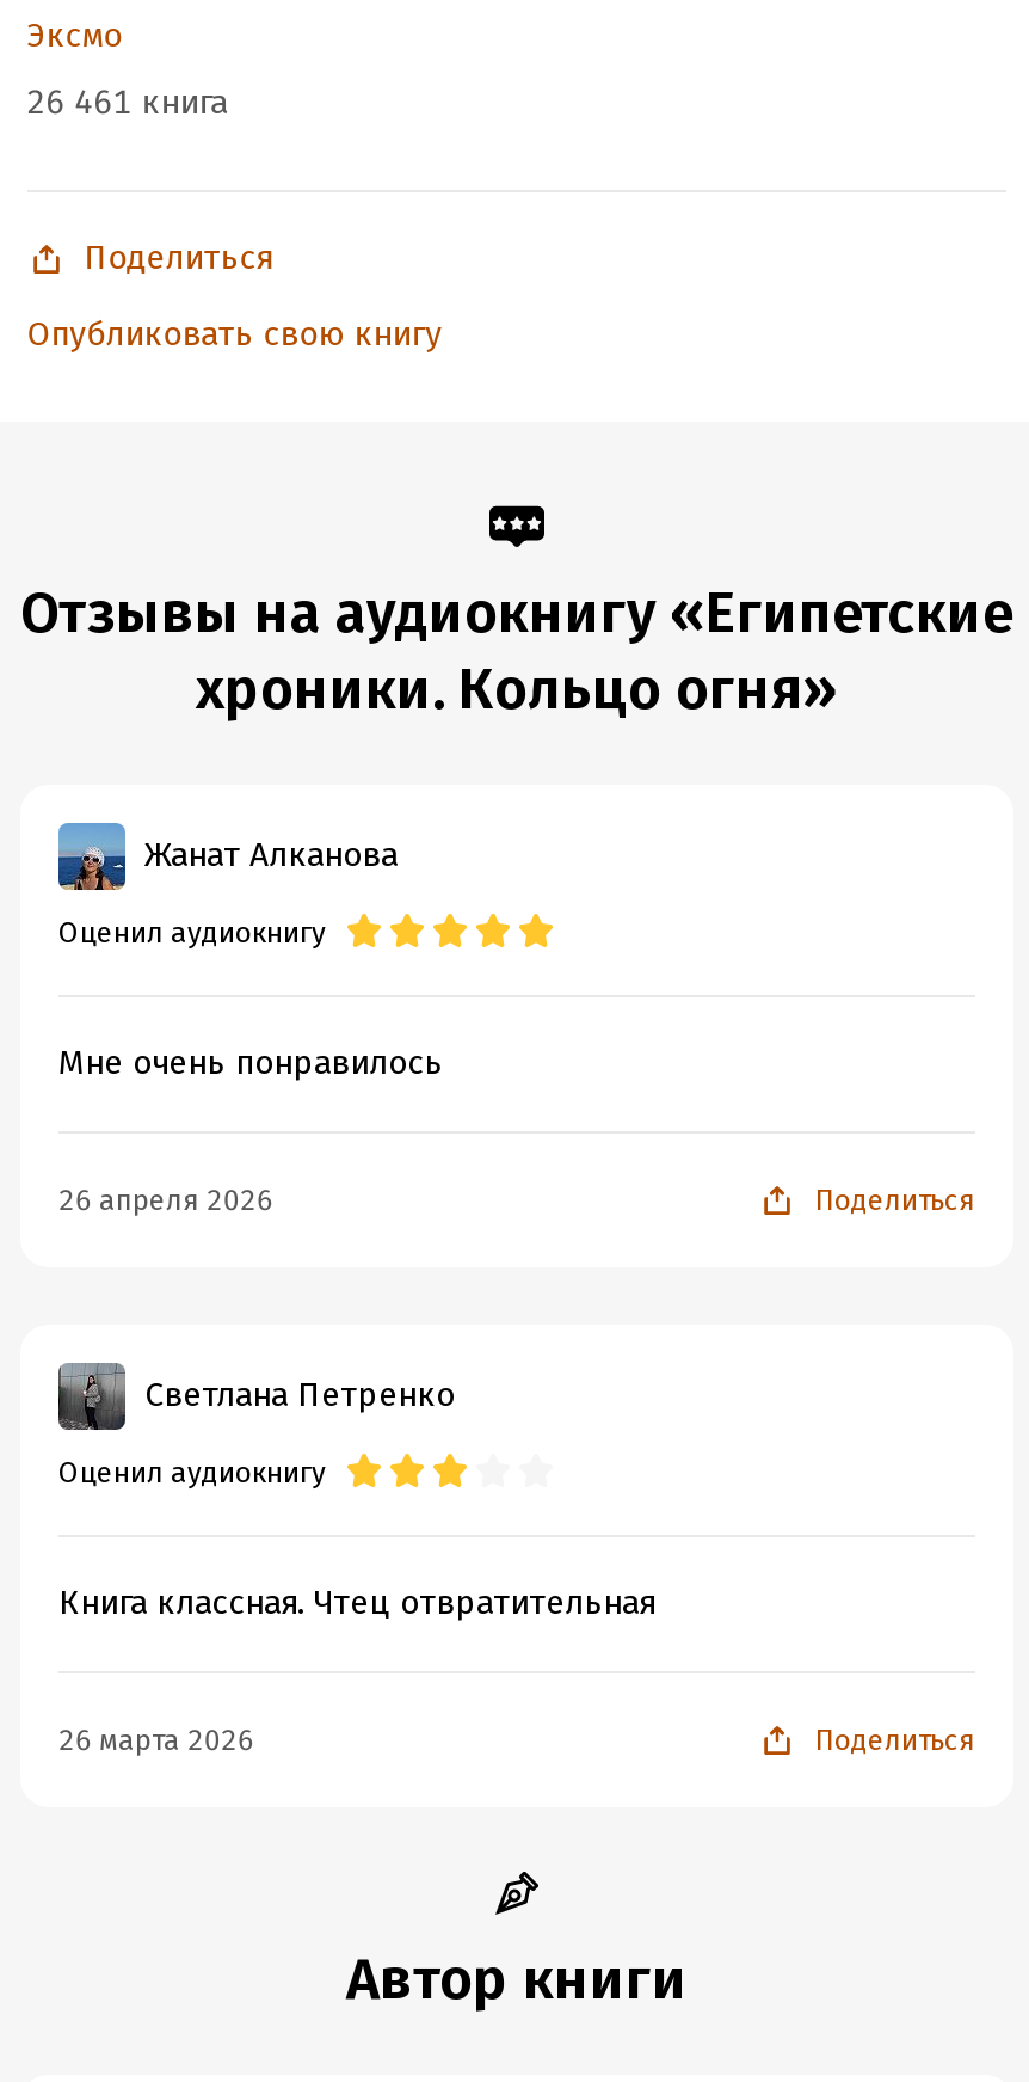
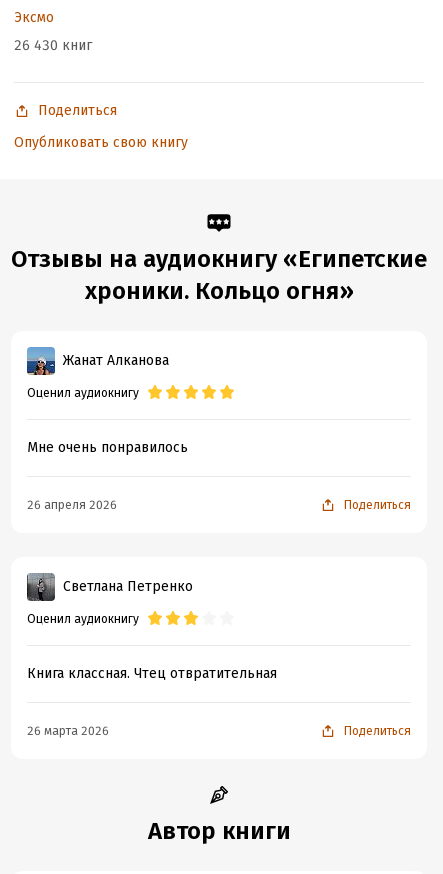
[27,82,227,123] 26 461 книга -> [14,37,92,54] 26 430 книг

